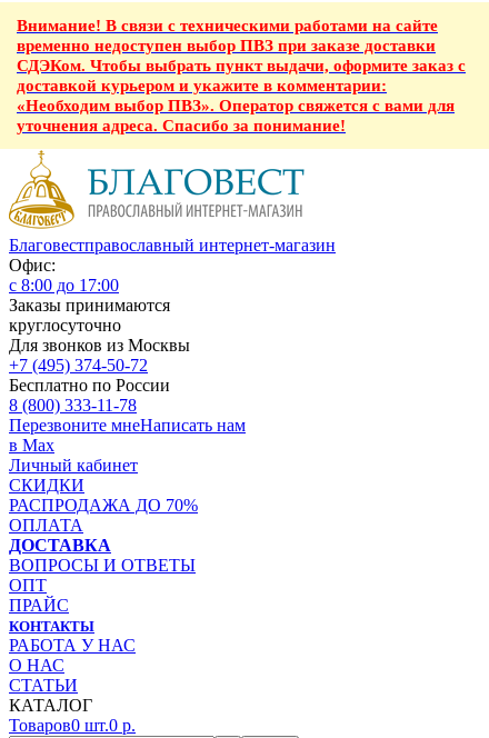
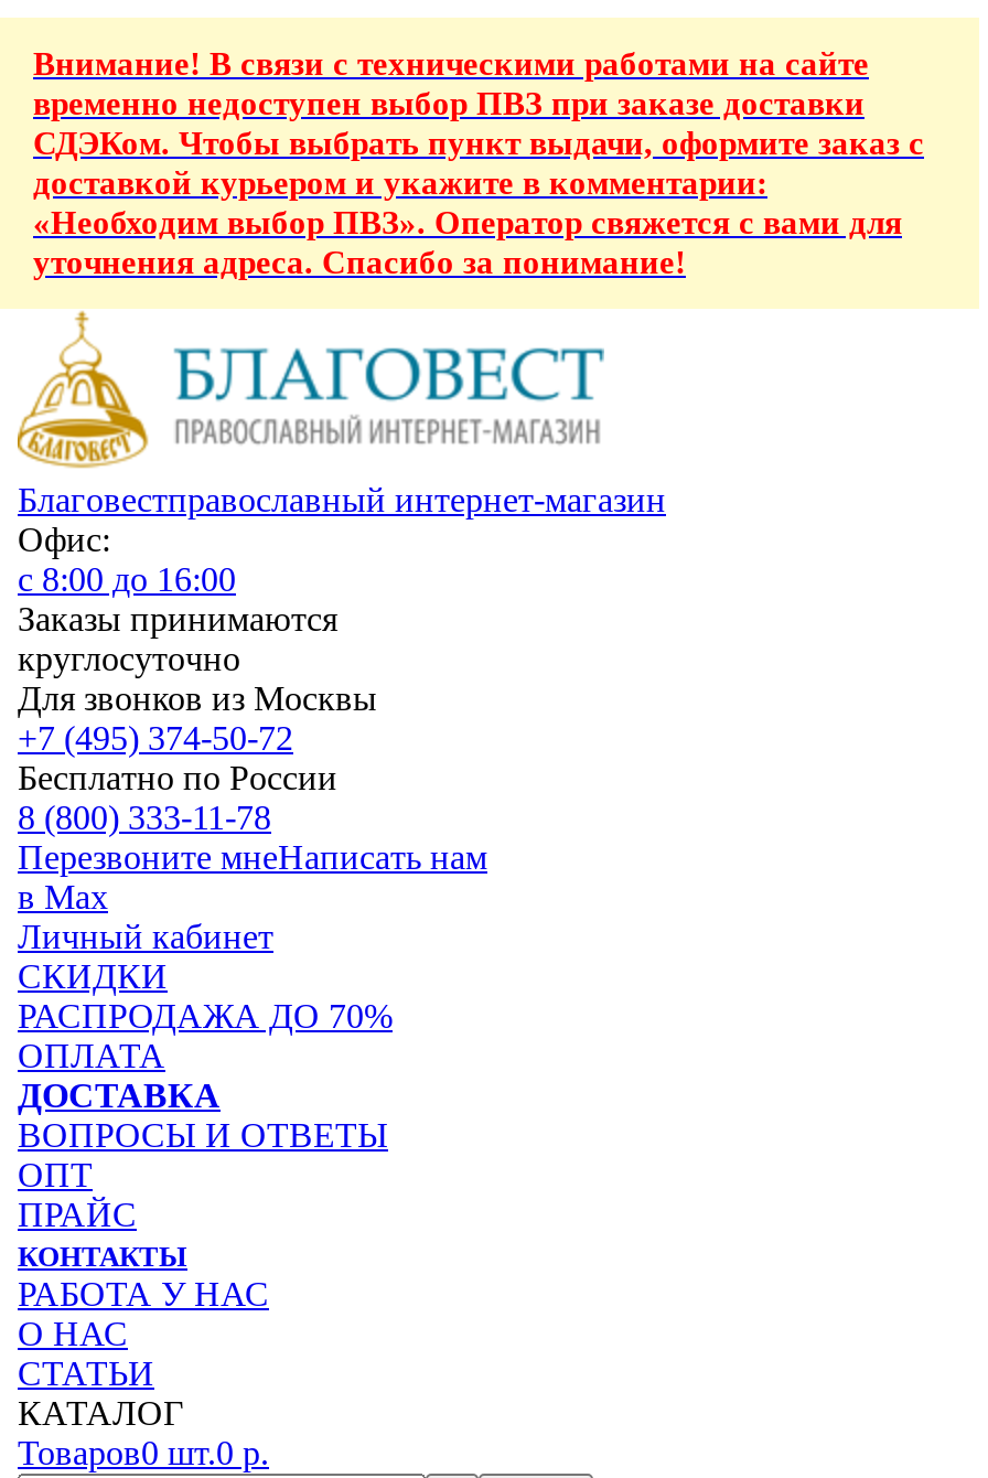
[9,276,119,295] с 8:00 до 17:00 -> [18,560,236,598] с 8:00 до 16:00

